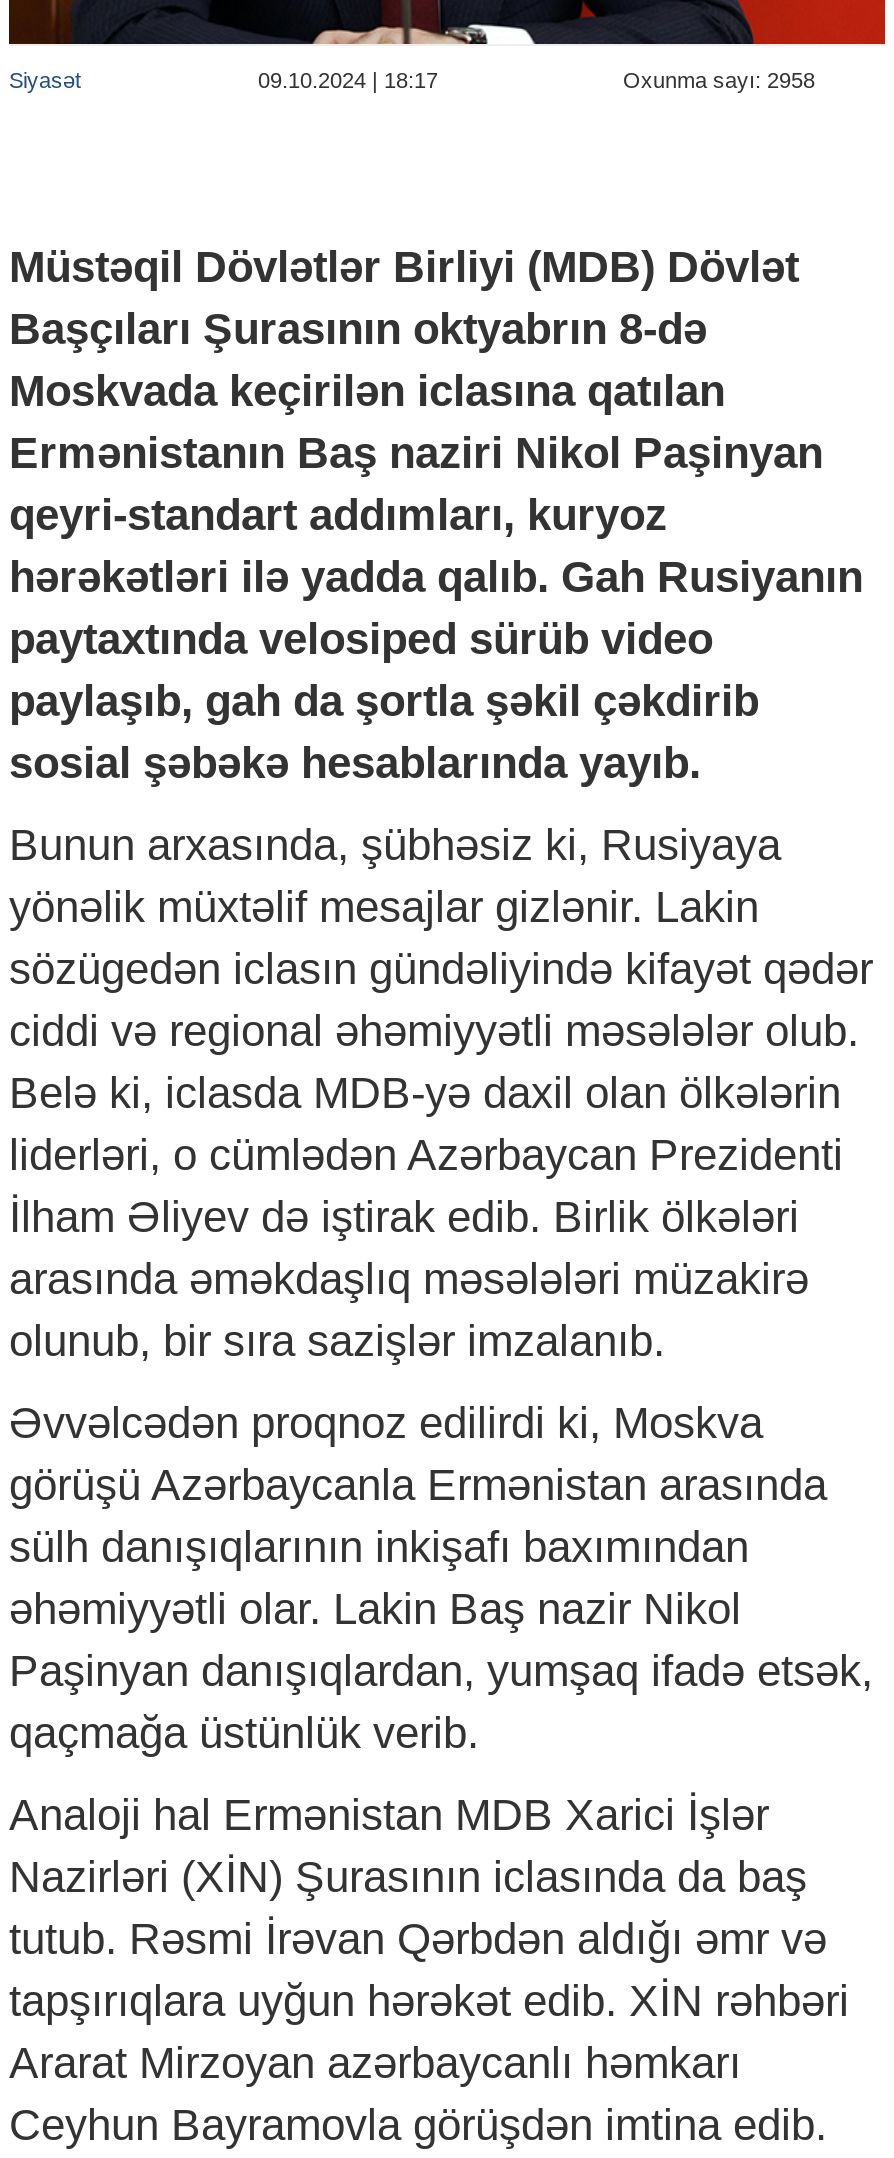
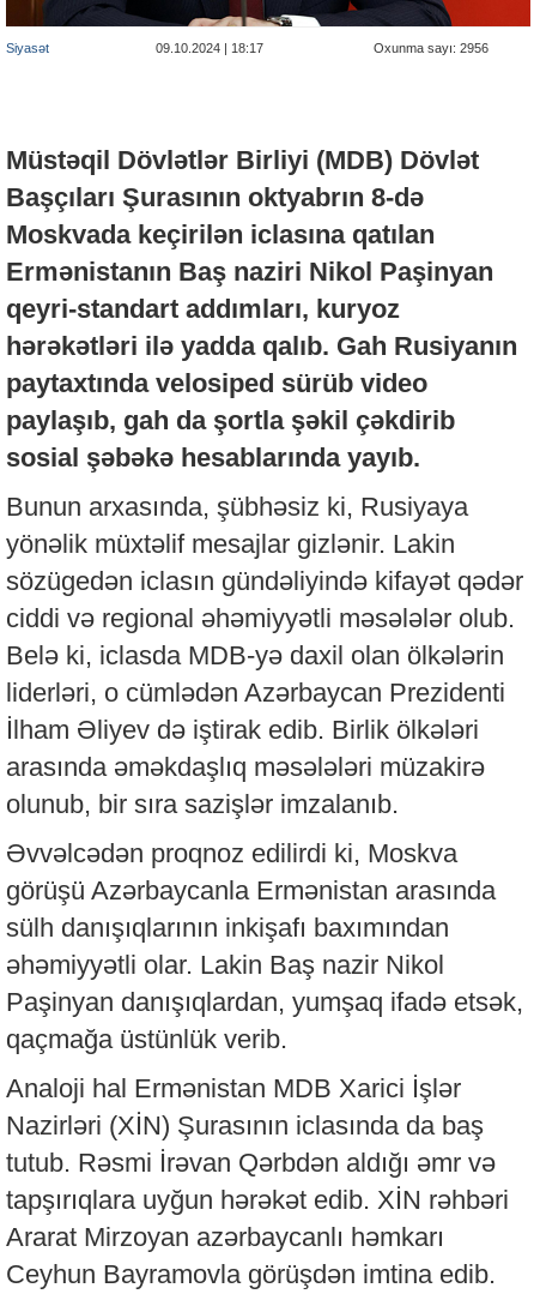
[623,68,815,92] Oxunma sayı: 2958 -> [374,41,489,55] Oxunma sayı: 2956

